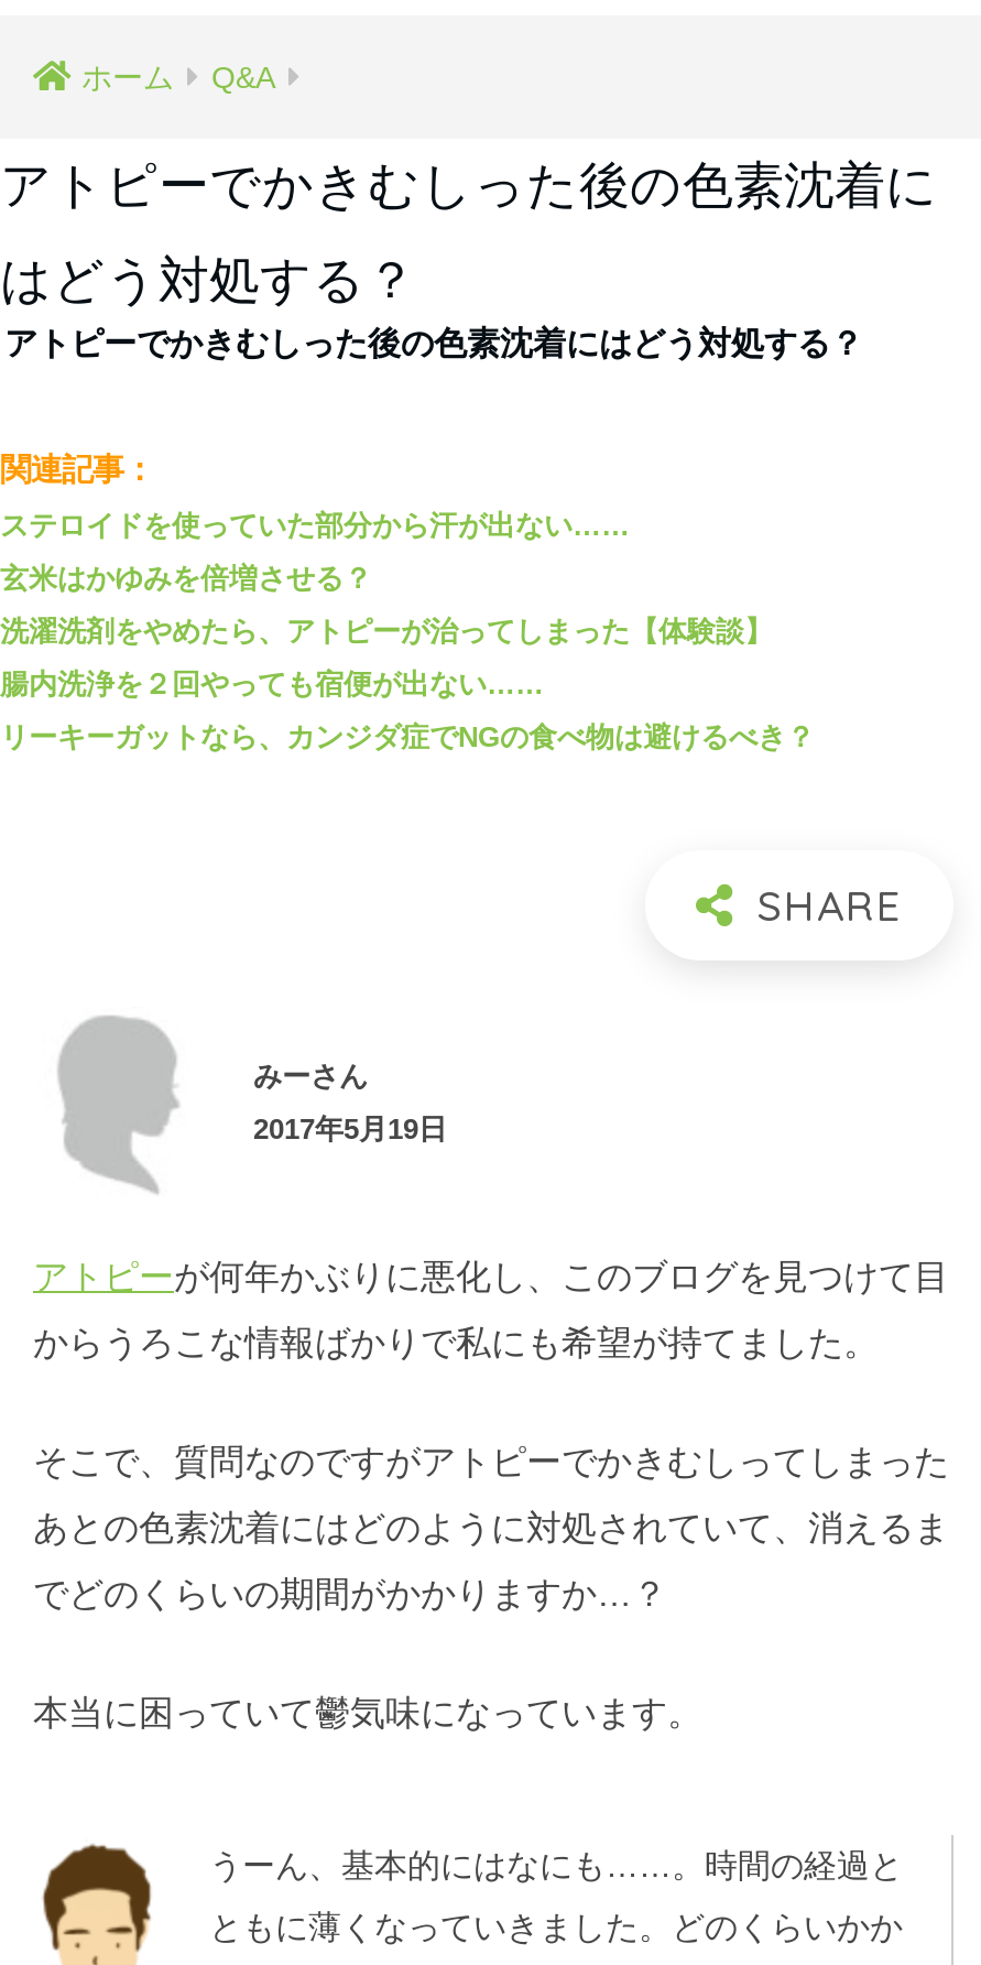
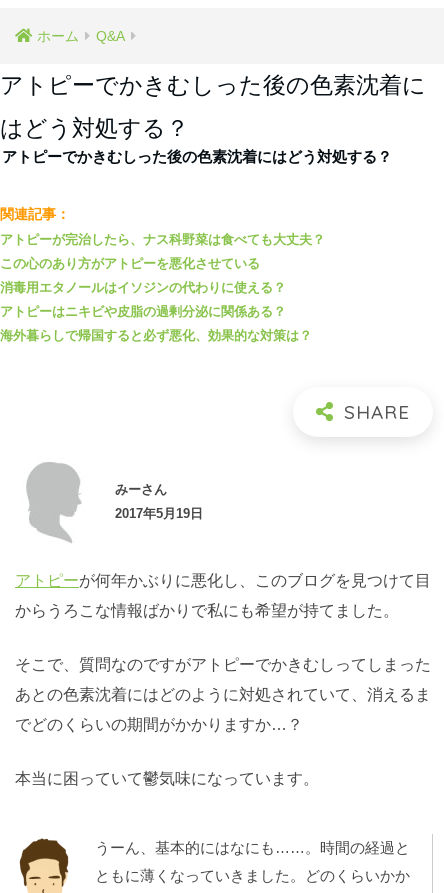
[0,509,630,542] ステロイドを使っていた部分から汗が出ない…… -> [0,232,325,247] アトピーが完治したら、ナス科野菜は食べても大丈夫？
[0,562,372,595] 玄米はかゆみを倍増させる？ -> [0,256,260,271] この心のあり方がアトピーを悪化させている
[0,615,773,648] 洗濯洗剤をやめたら、アトピーが治ってしまった【体験談】 -> [0,280,286,295] 消毒用エタノールはイソジンの代わりに使える？
[0,667,544,701] 腸内洗浄を２回やっても宿便が出ない…… -> [0,304,286,319] アトピーはニキビや皮脂の過剰分泌に関係ある？
[0,720,815,753] リーキーガットなら、カンジダ症でNGの食べ物は避けるべき？ -> [0,328,312,343] 海外暮らしで帰国すると必ず悪化、効果的な対策は？

